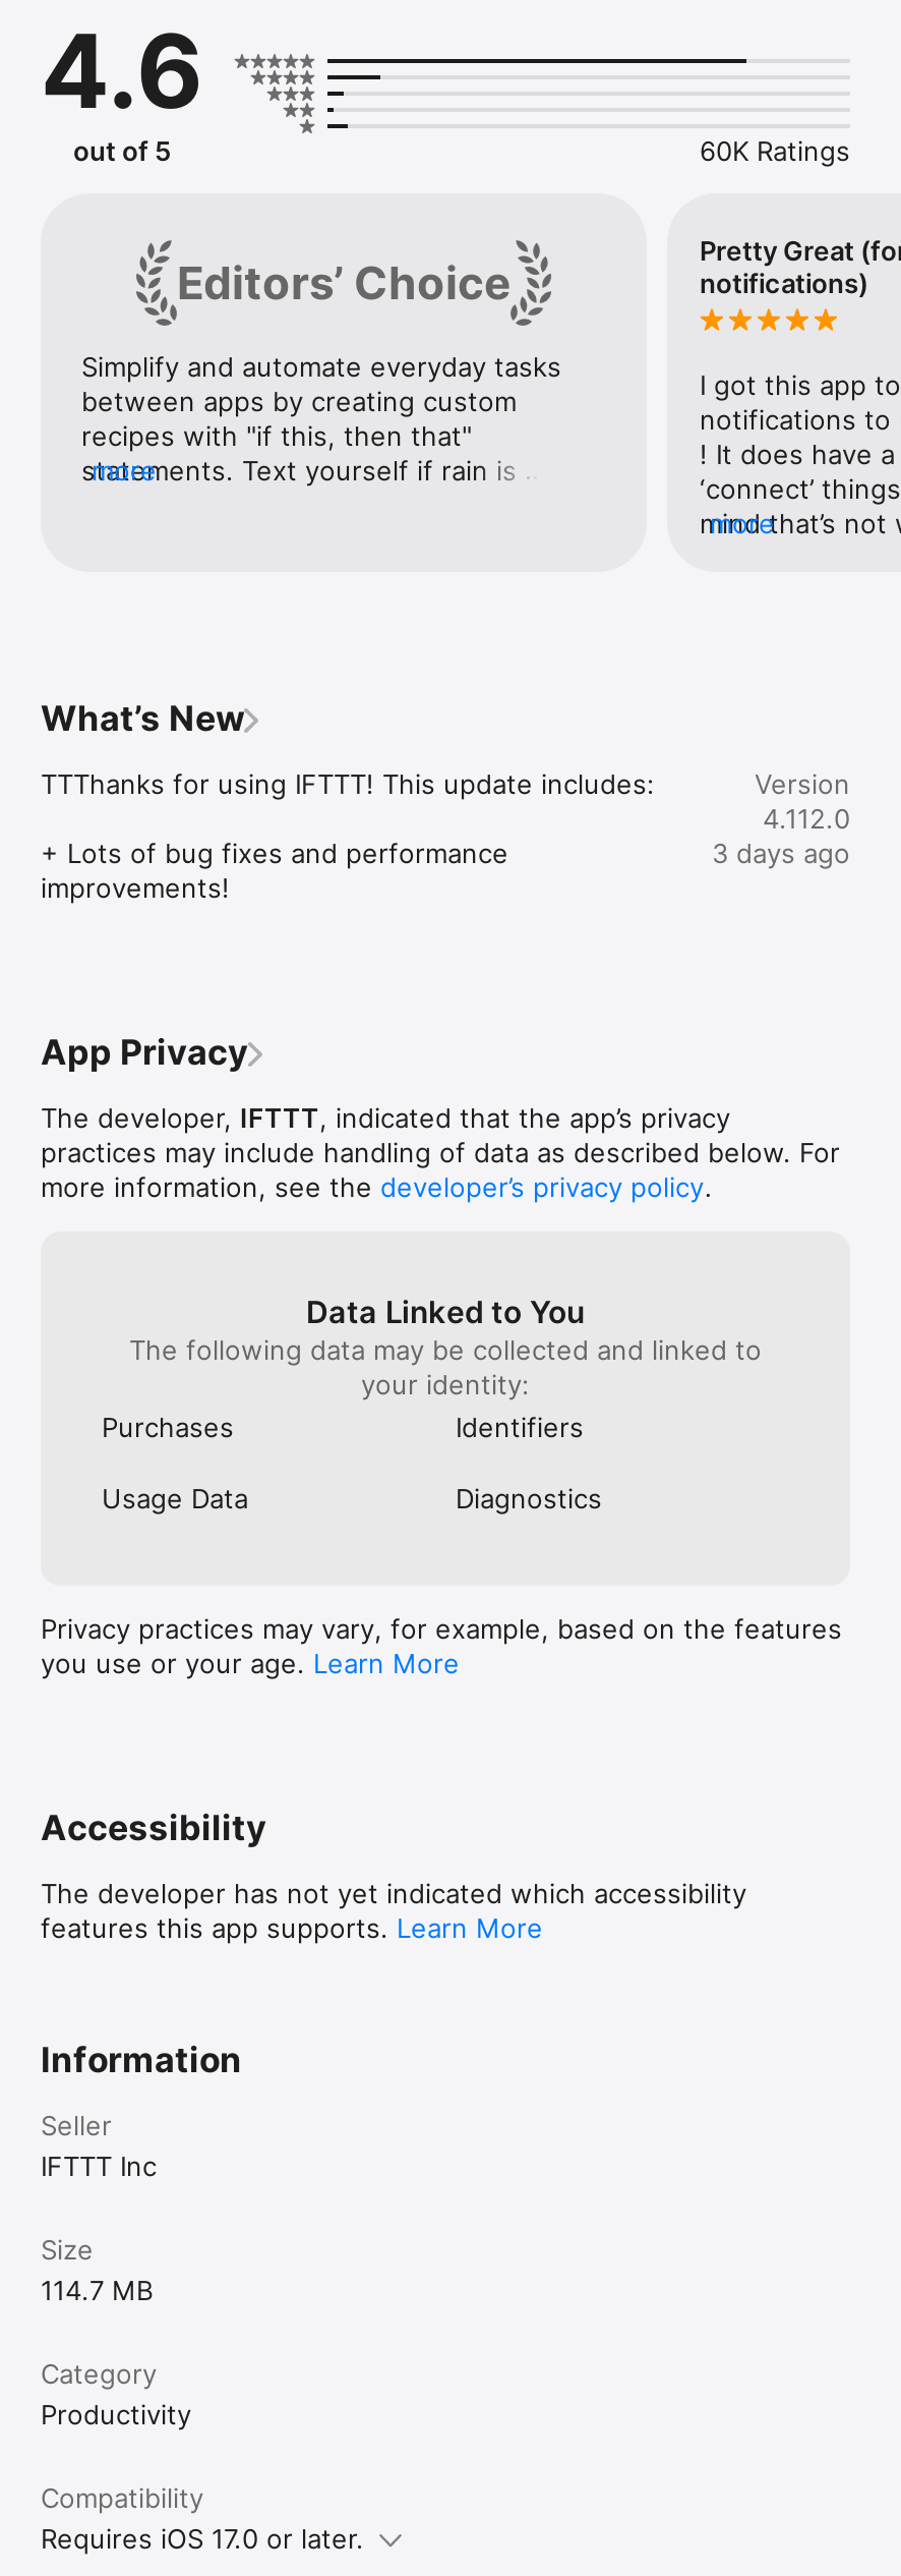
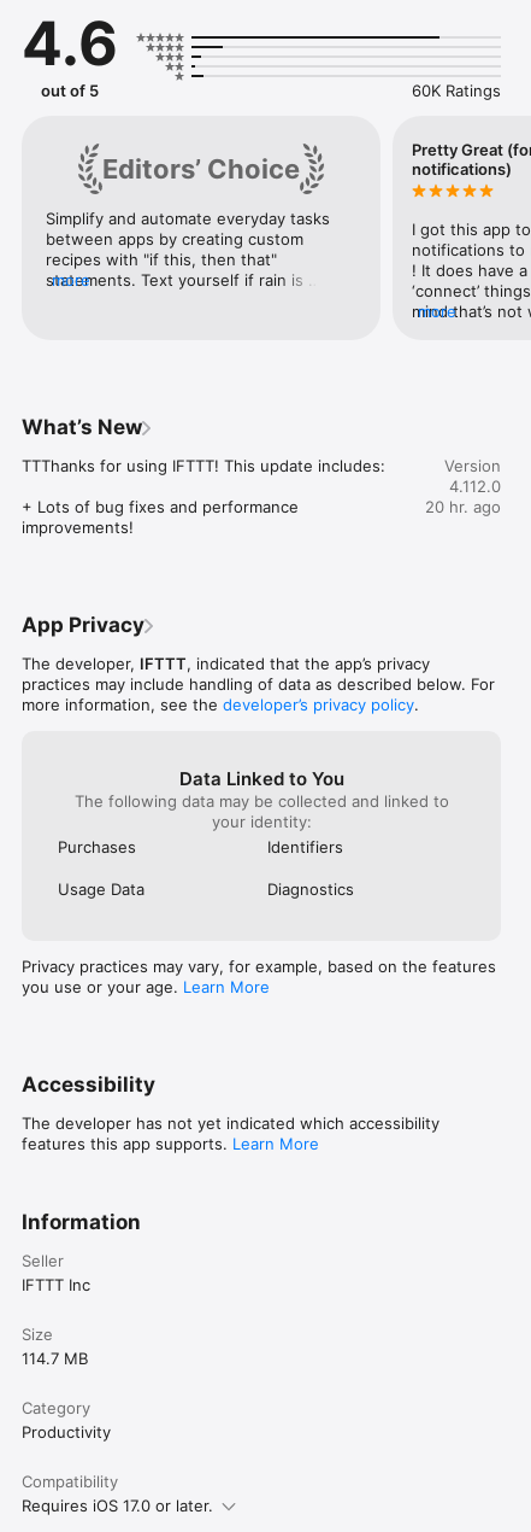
[712,837,850,870] 3 days ago -> [425,497,501,517] 20 hr. ago

